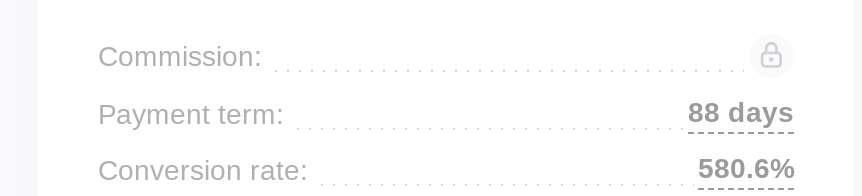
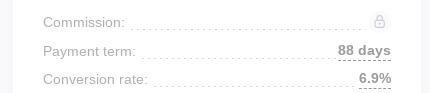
[698,152,794,184] 580.6% -> [359,70,391,86] 6.9%

